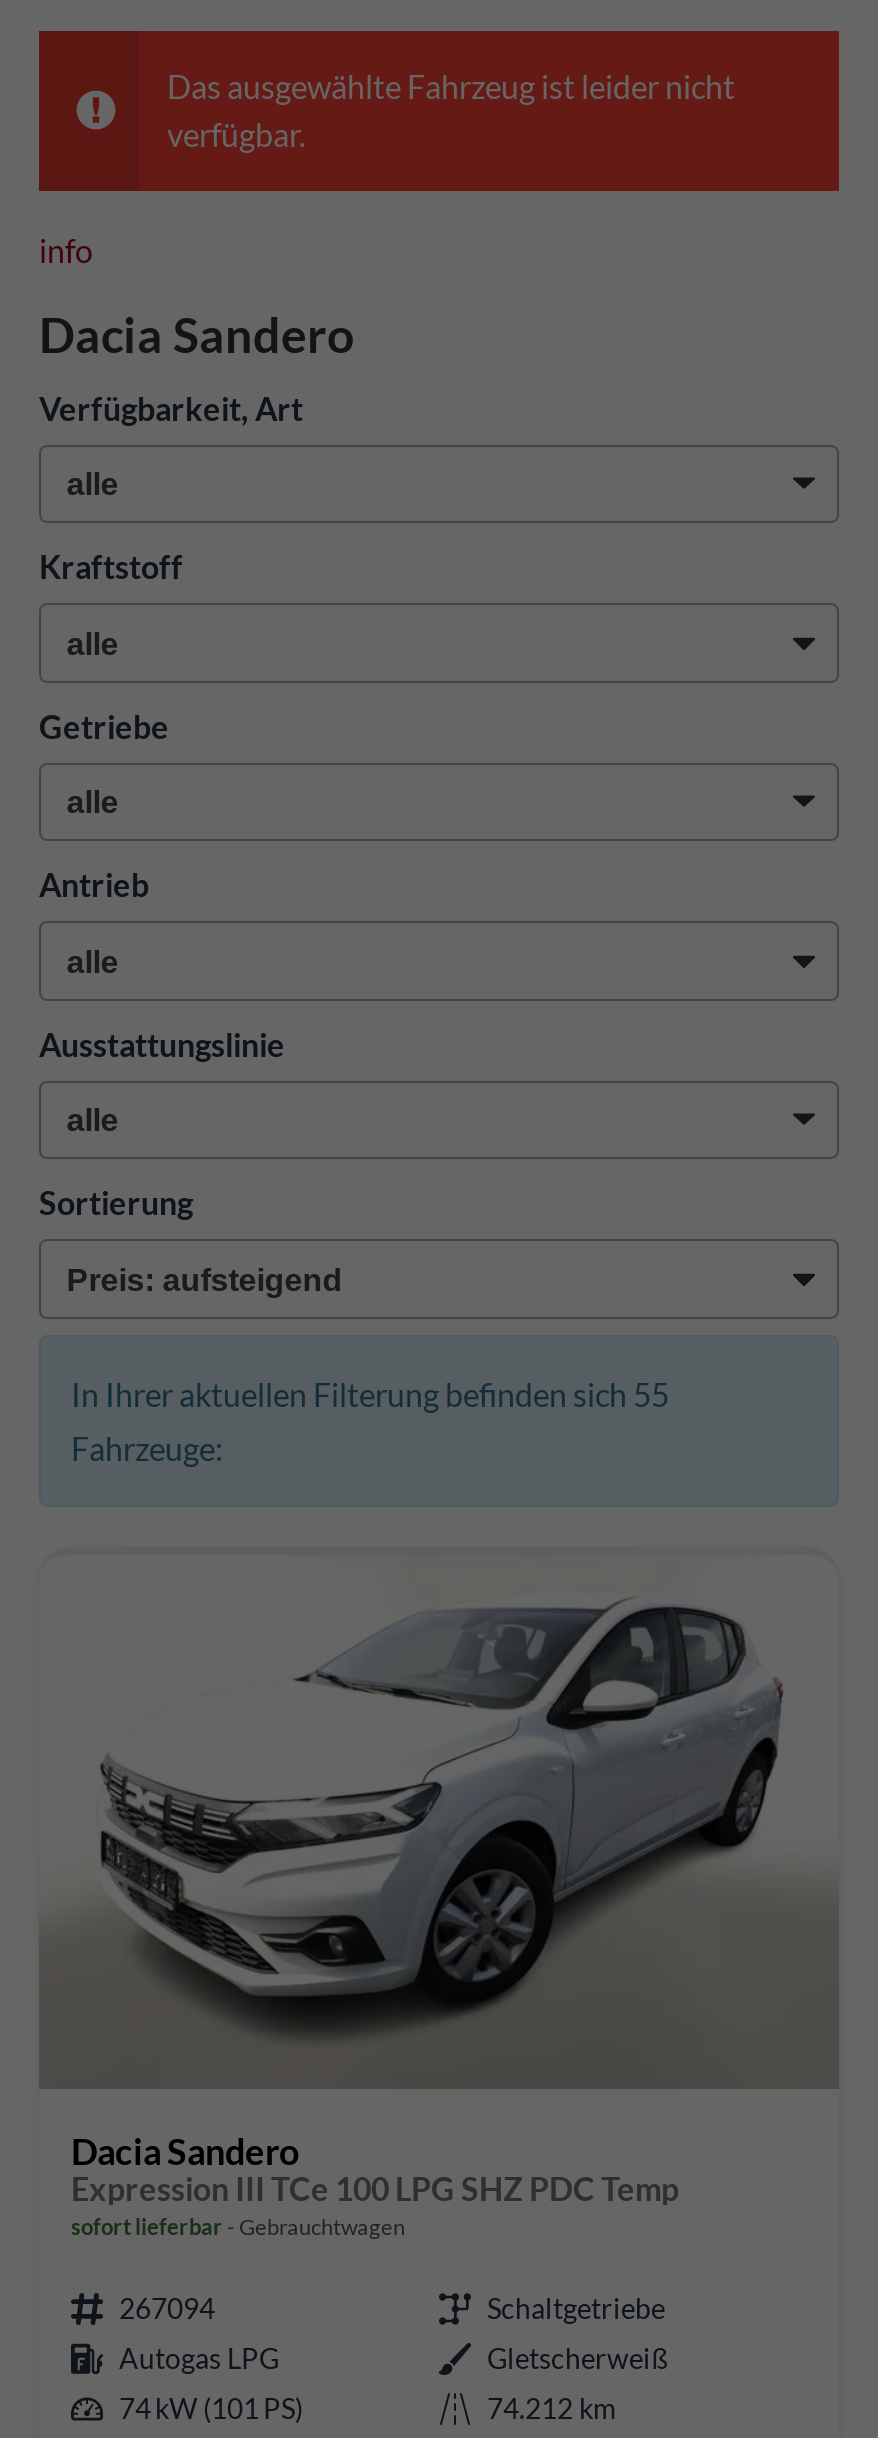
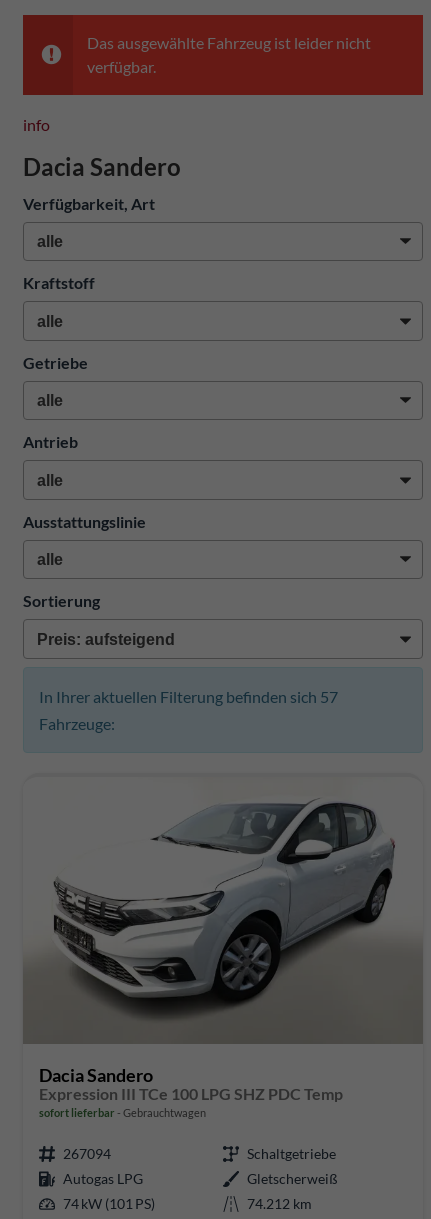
[71,1375,669,1413] In Ihrer aktuellen Filterung befinden sich 55 -> [39,687,338,706] In Ihrer aktuellen Filterung befinden sich 57

